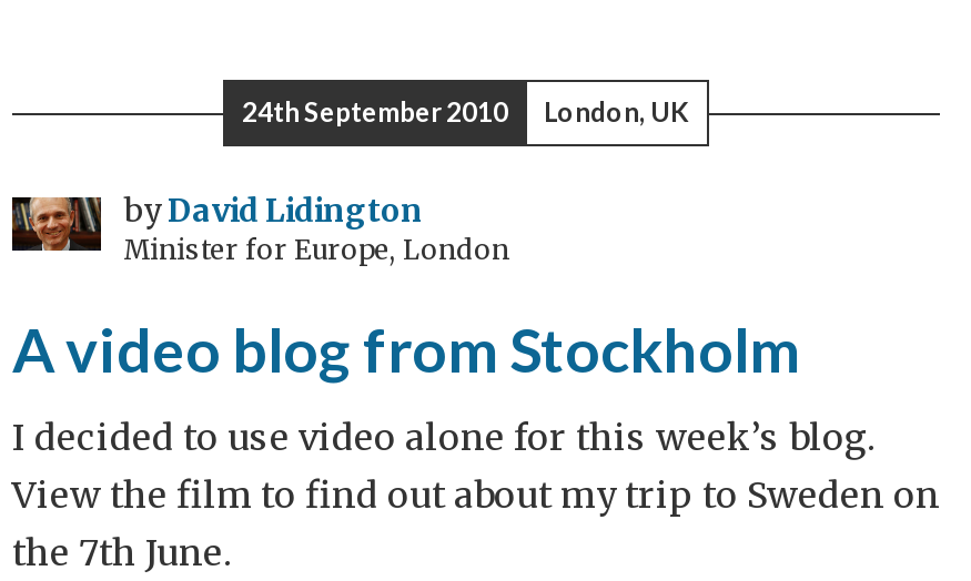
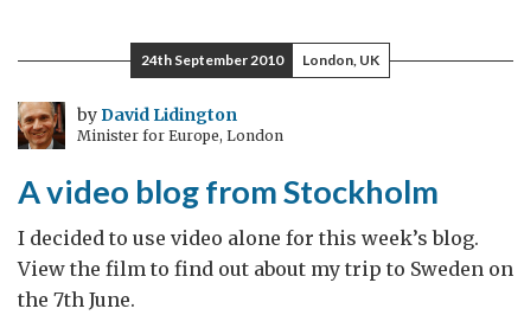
[10,191,101,271] [image] -> [17,101,66,150] [image]

